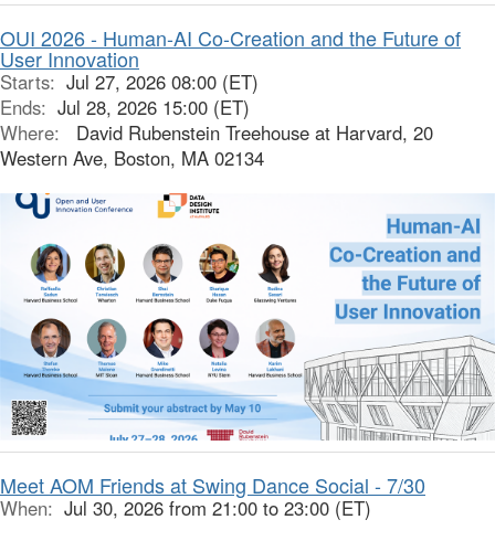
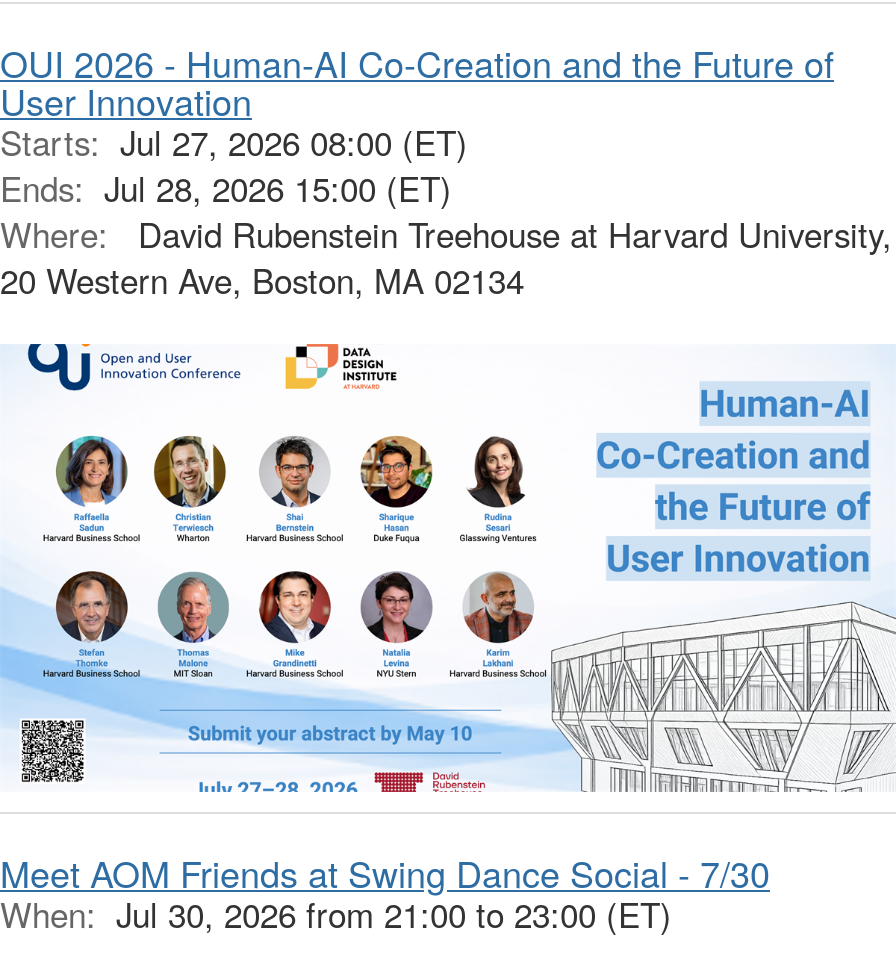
[0,119,433,171] Where: David Rubenstein Treehouse at Harvard, 20 | Western Ave, Boston, MA 02134 -> [0,210,892,304] Where: David Rubenstein Treehouse at Harvard University, | 20 Western Ave, Boston, MA 02134

